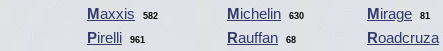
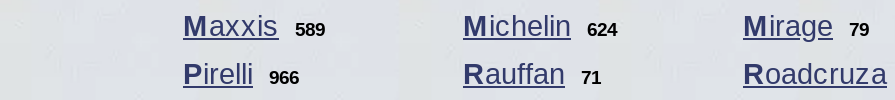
[100,6,158,22] Maxxis 582 -> [209,10,325,42] Maxxis 589
[240,6,304,22] Michelin 630 -> [489,10,617,42] Michelin 624
[380,6,430,22] Mirage 81 -> [769,10,869,42] Mirage 79
[97,30,145,46] Pirelli 961 -> [203,58,299,90] Pirelli 966
[238,30,296,46] Rauffan 68 -> [485,58,601,90] Rauffan 71

